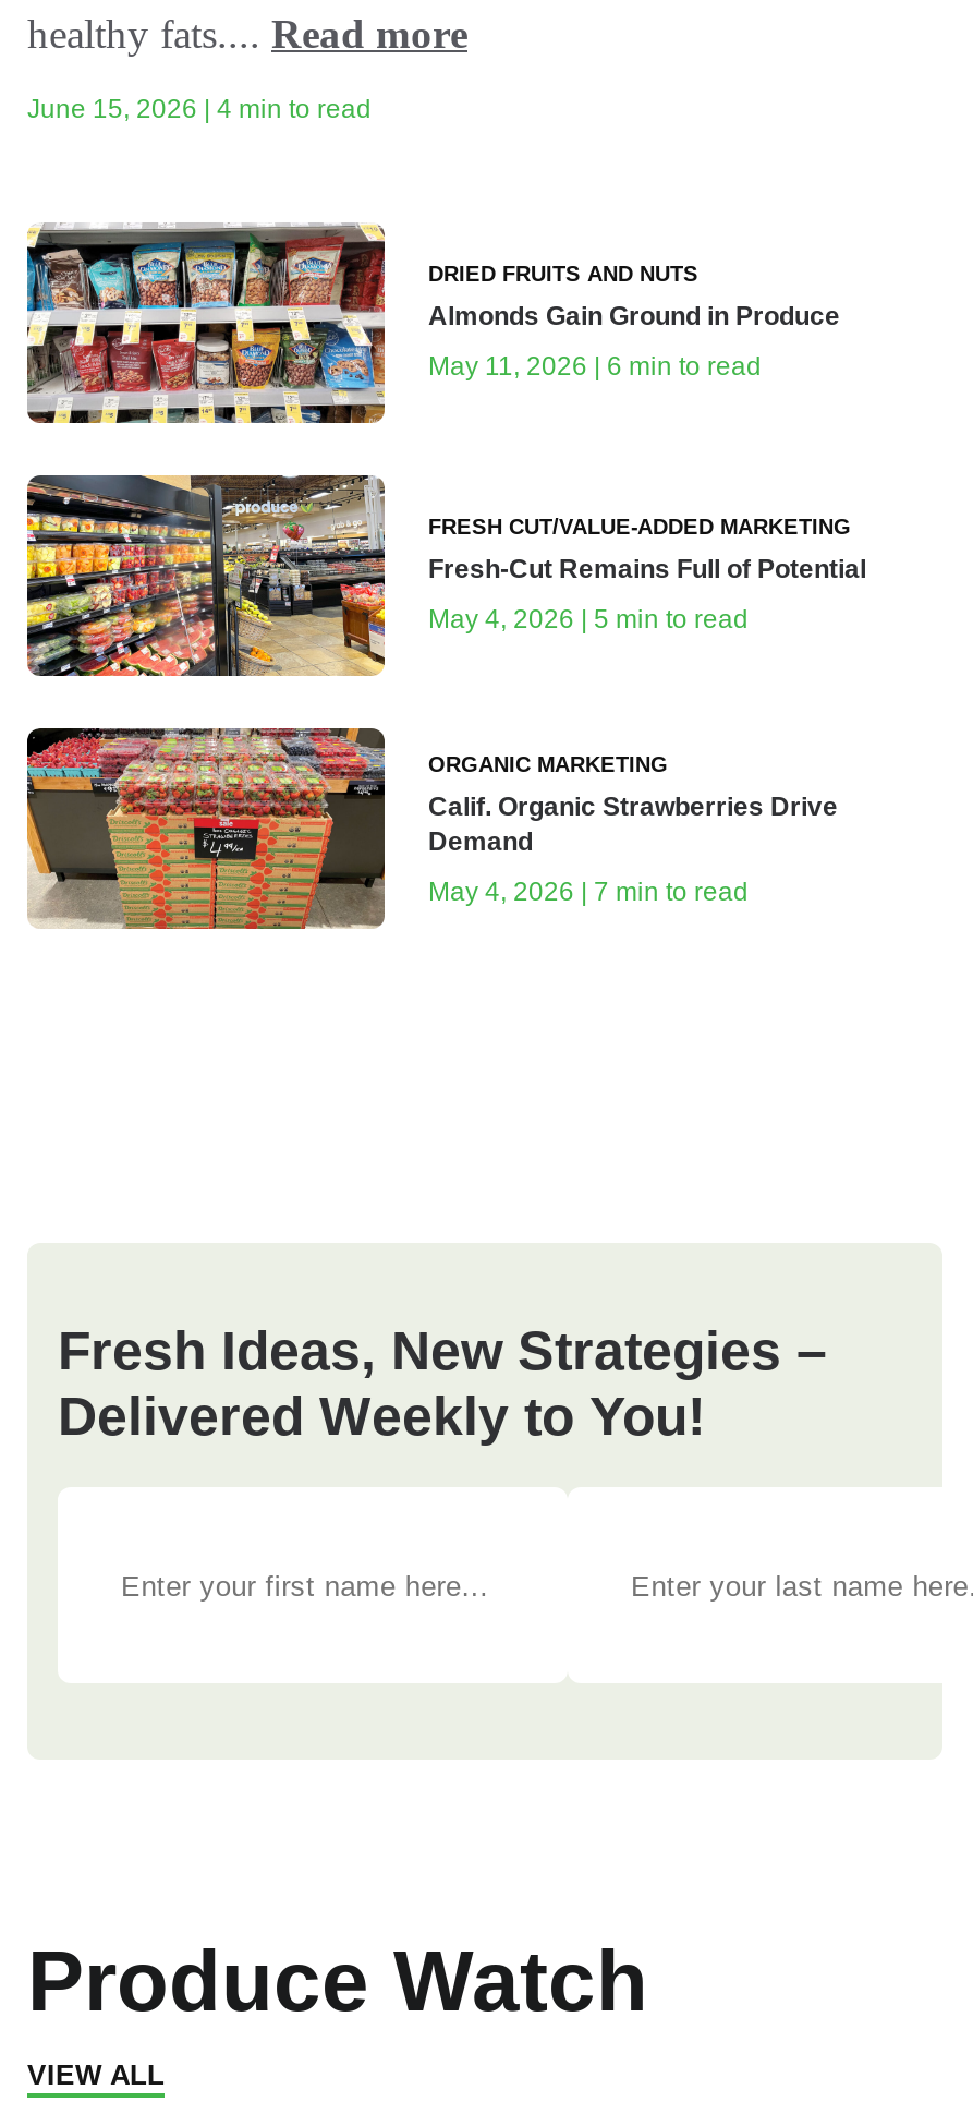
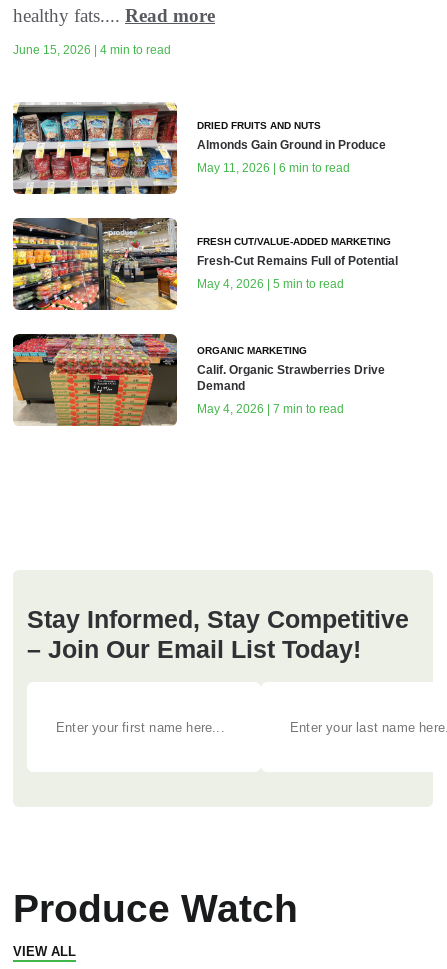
[58,1320,827,1446] Fresh Ideas, New Strategies – | Delivered Weekly to You! -> [27,605,409,663] Stay Informed, Stay Competitive | – Join Our Email List Today!

